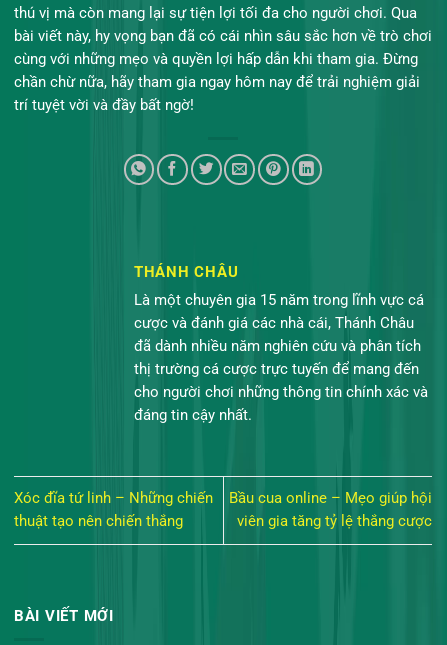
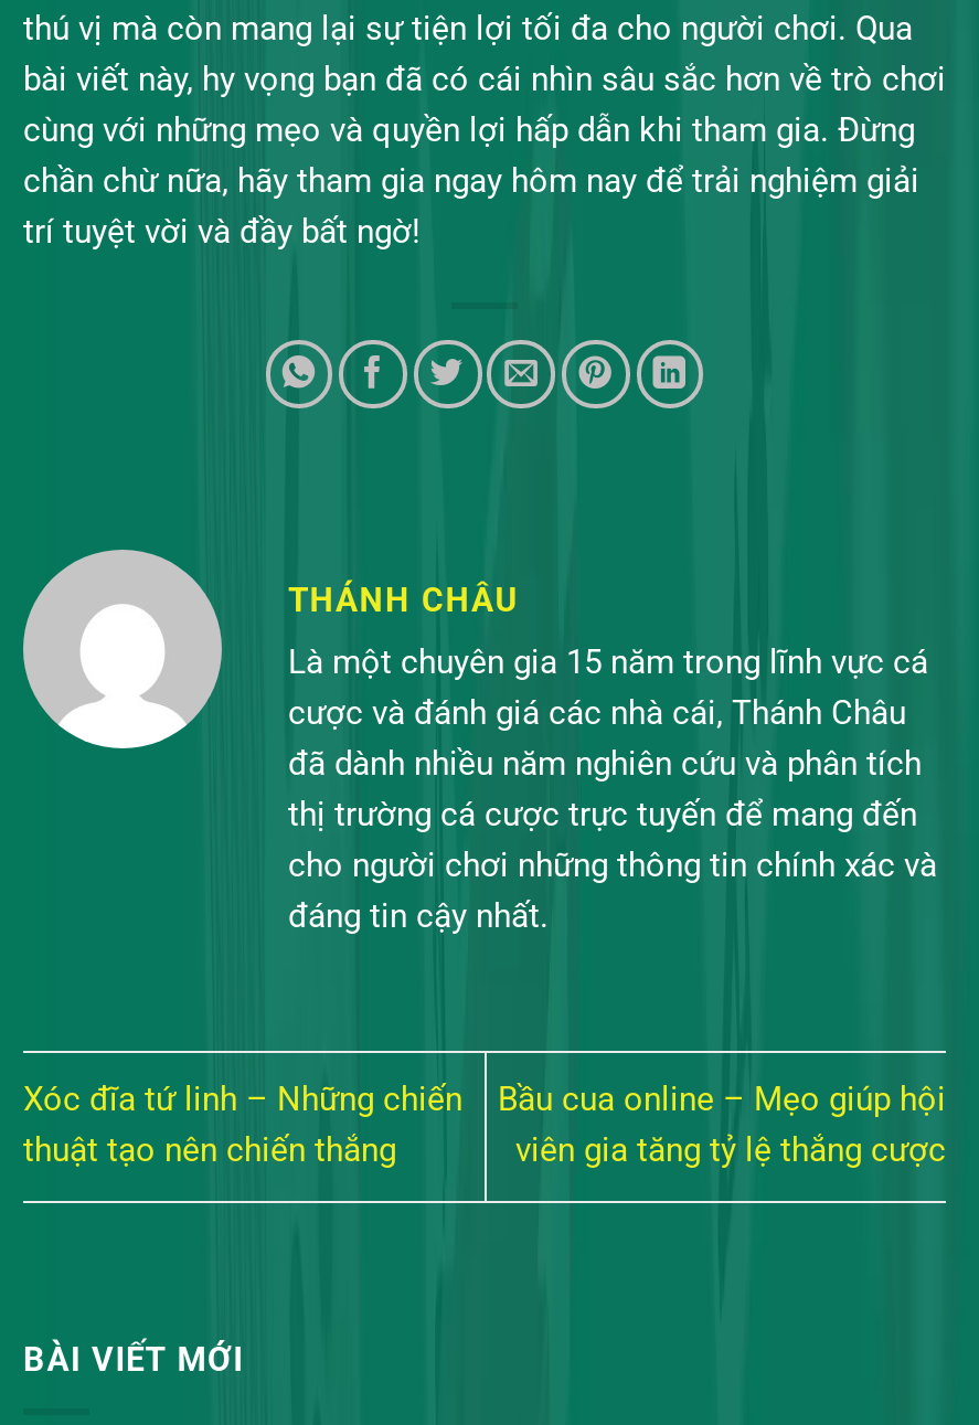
none -> [21,547,224,751] [image]

